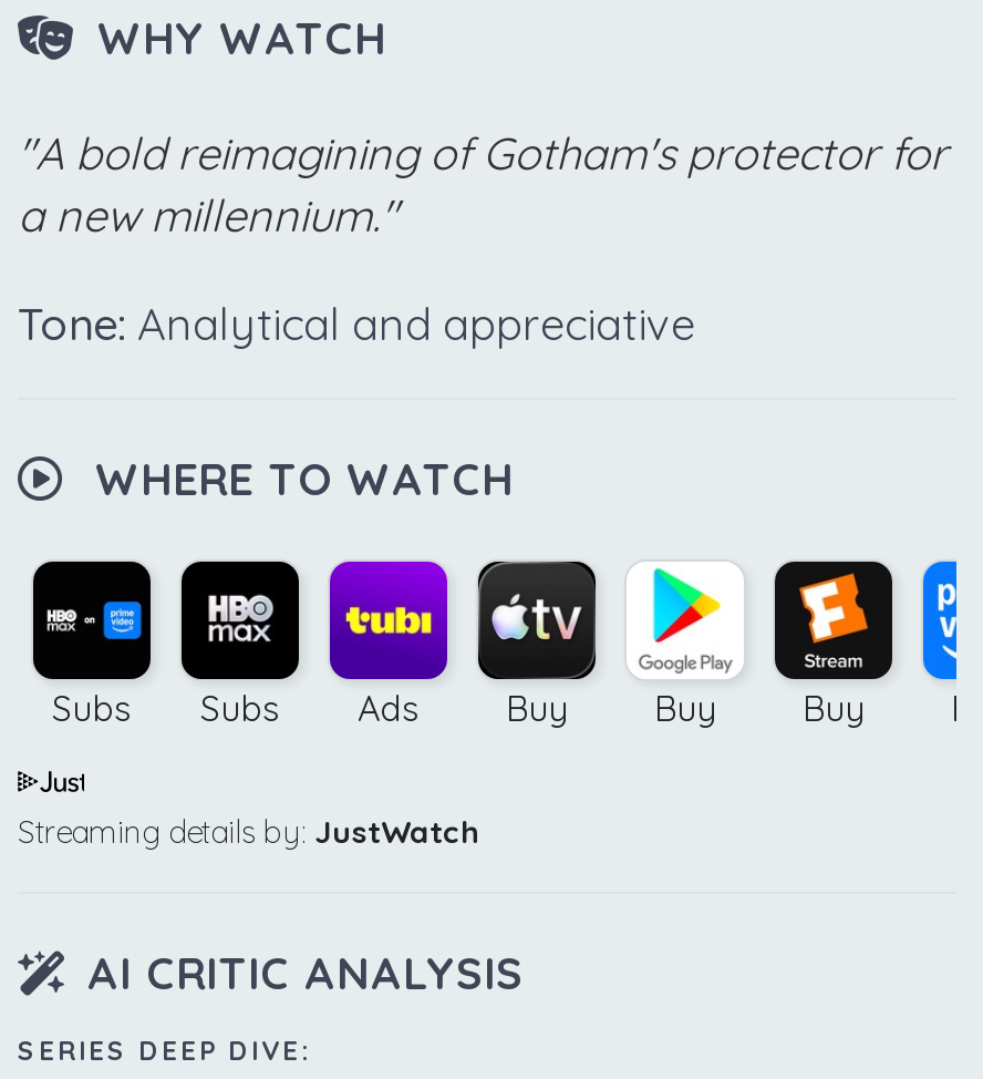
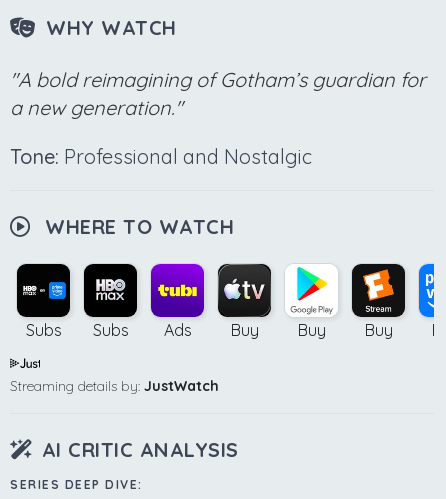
[18,125,948,181] "A bold reimagining of Gotham's protector for -> [10,67,426,92] "A bold reimagining of Gotham’s guardian for
[18,187,399,243] a new millennium." -> [10,95,183,120] a new generation."
[18,296,695,351] Tone: Analytical and appreciative -> [10,144,312,169] Tone: Professional and Nostalgic

